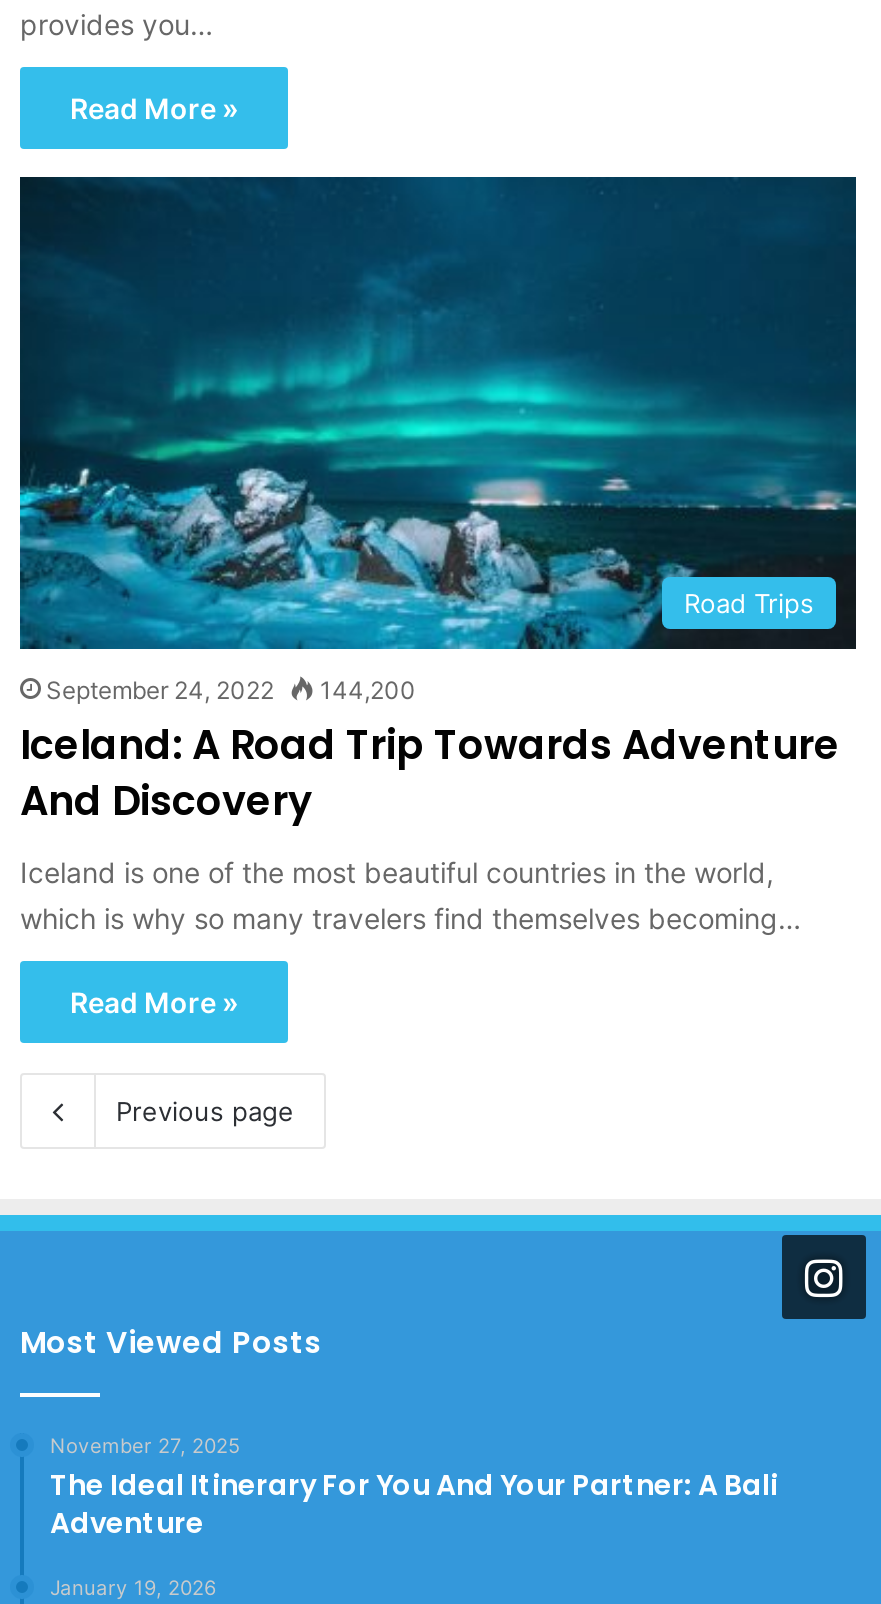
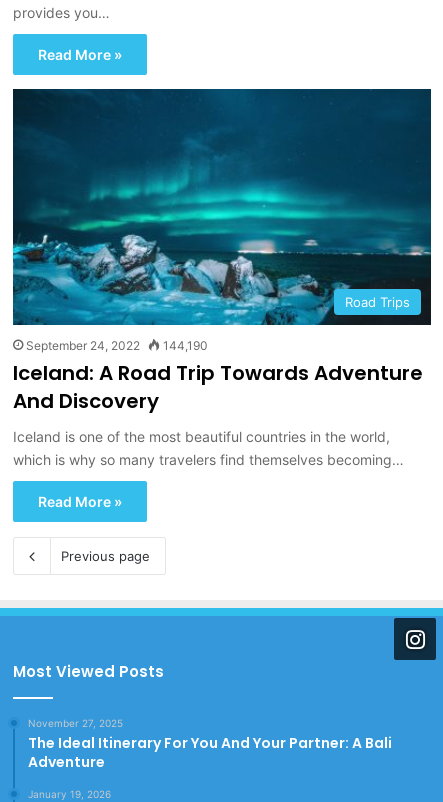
[46,676,416,706] September 24, 2022 144,200 -> [26,338,208,353] September 24, 2022 144,190

